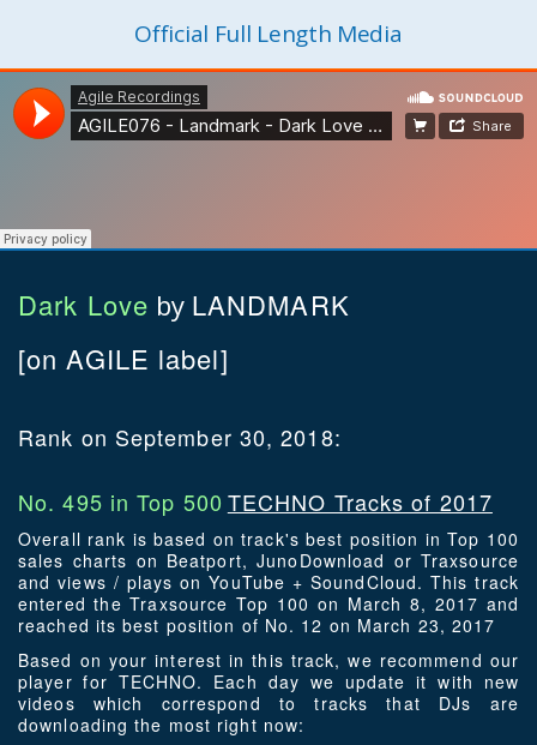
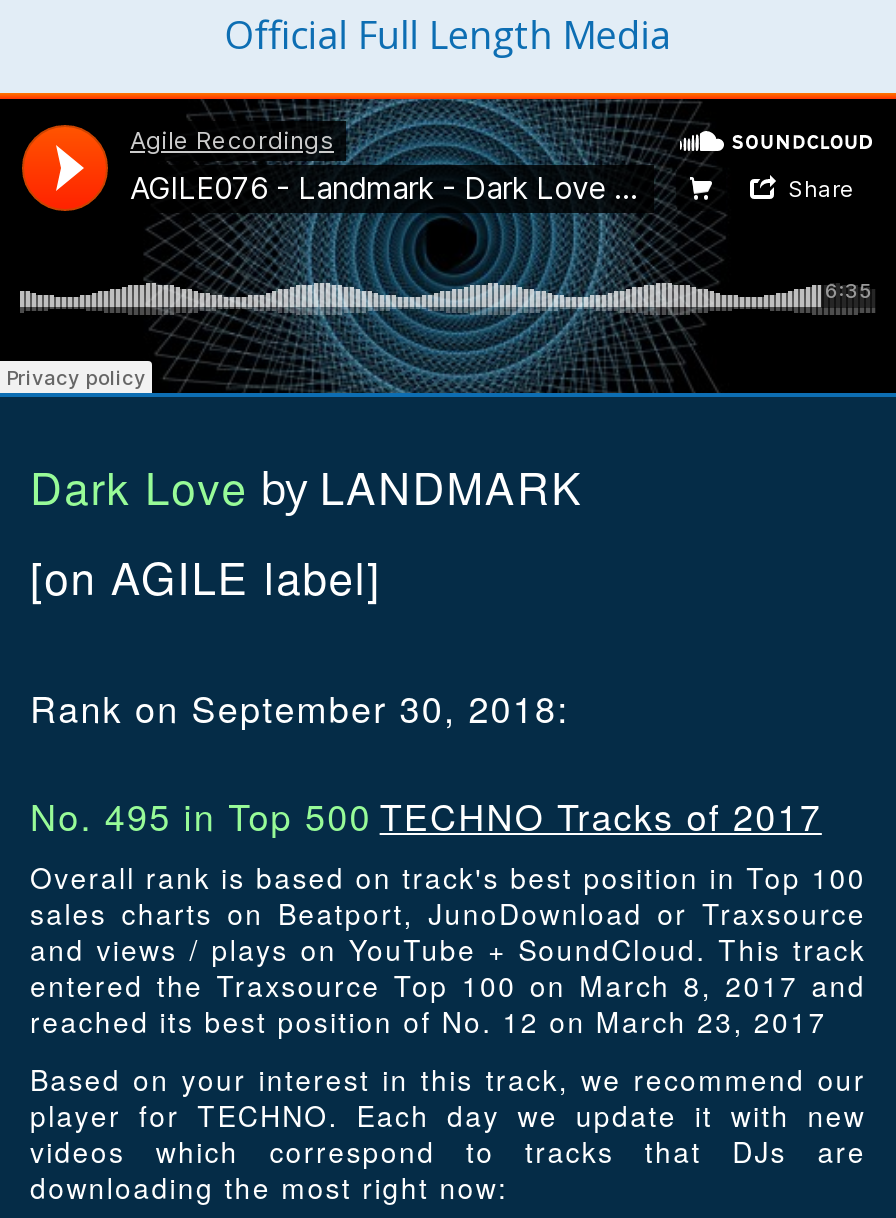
[4,71,533,250] [image] -> [6,97,890,393] [image]

